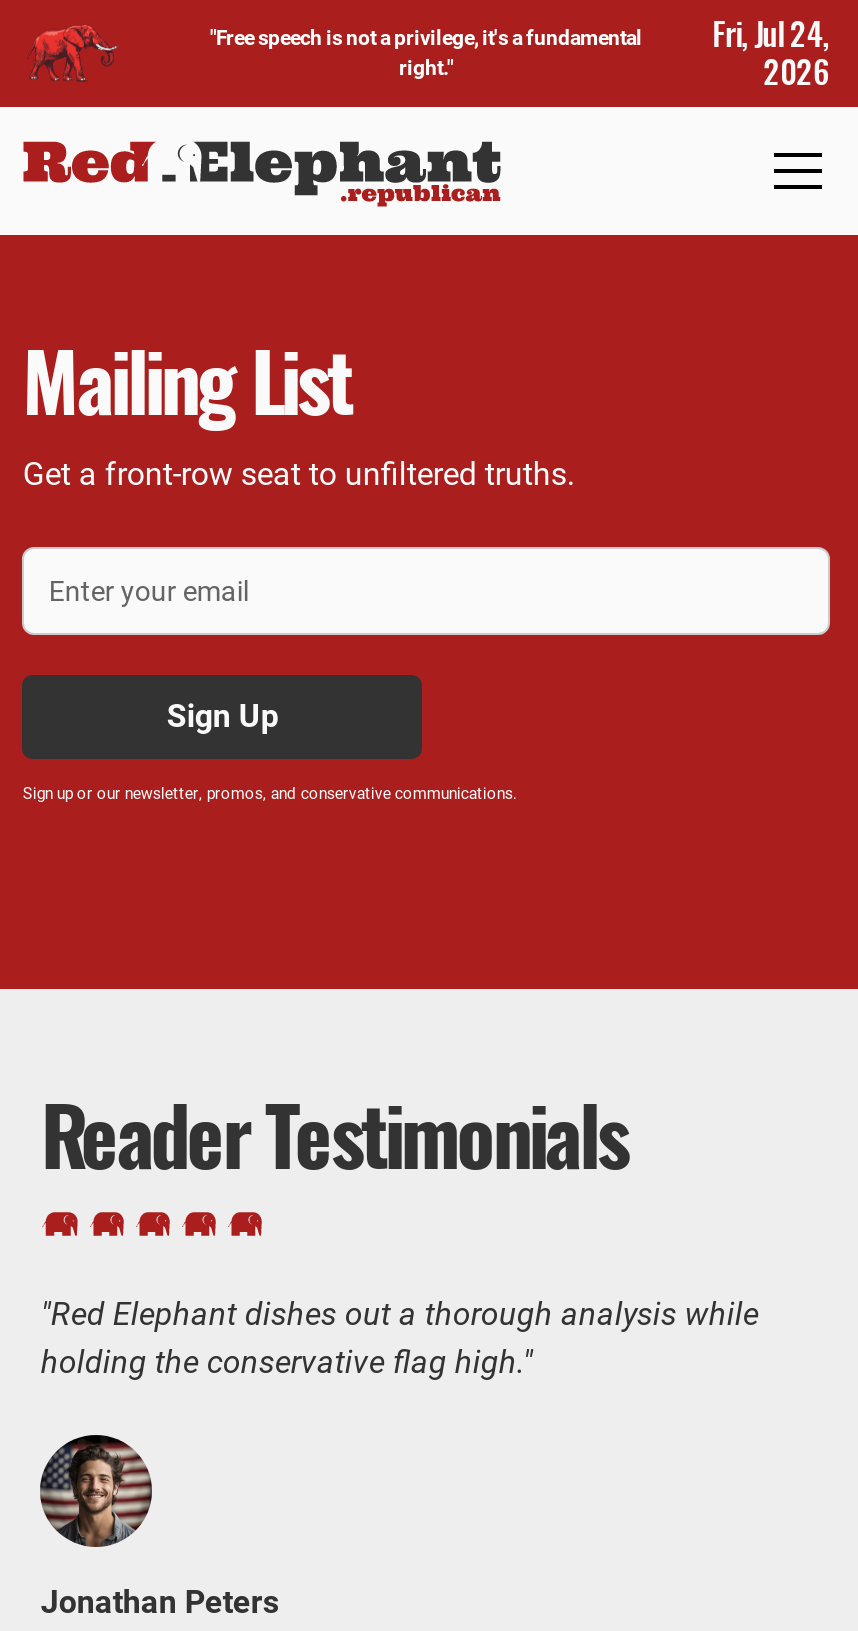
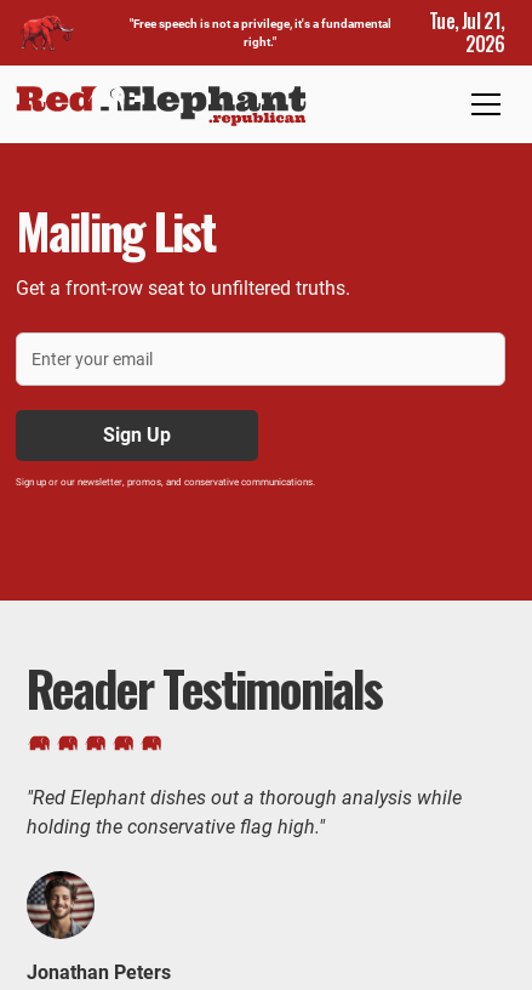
[712,9,829,57] Fri, Jul 24, -> [429,6,505,35] Tue, Jul 21,

